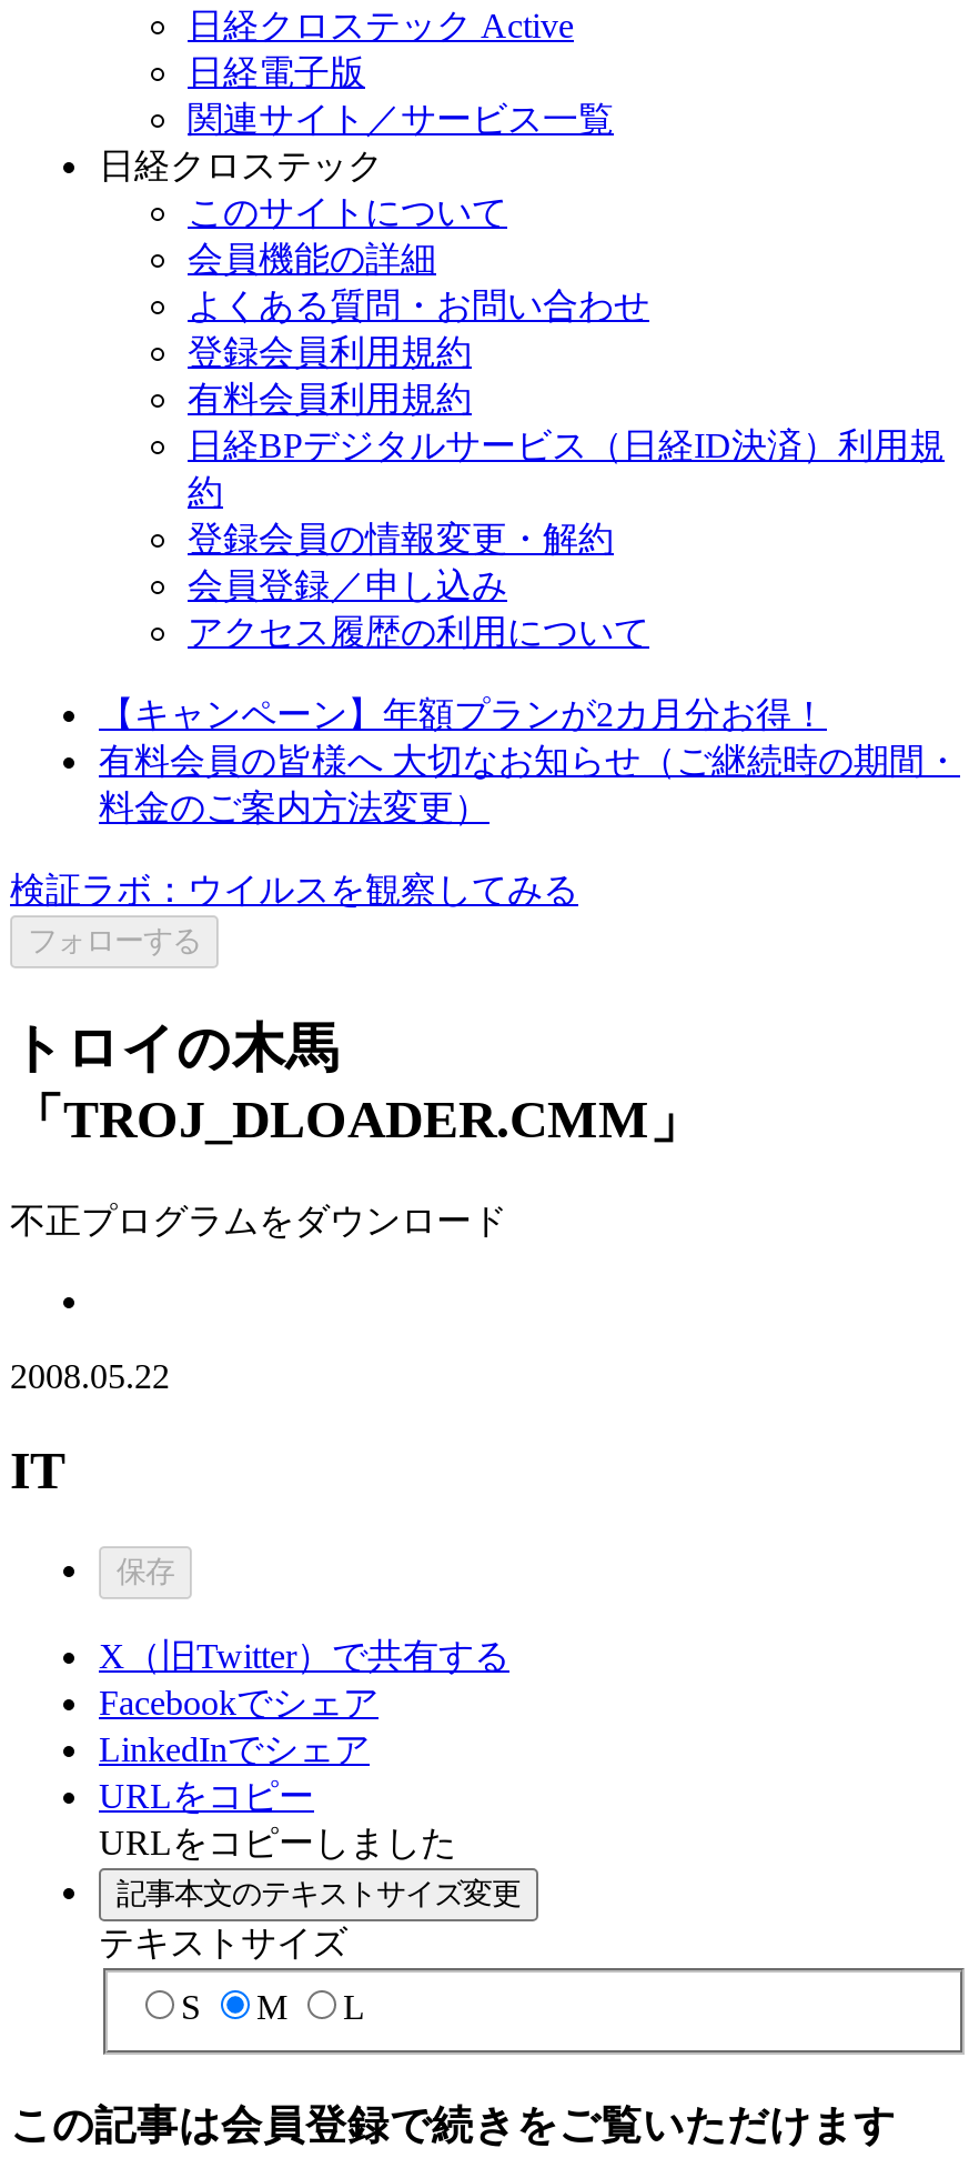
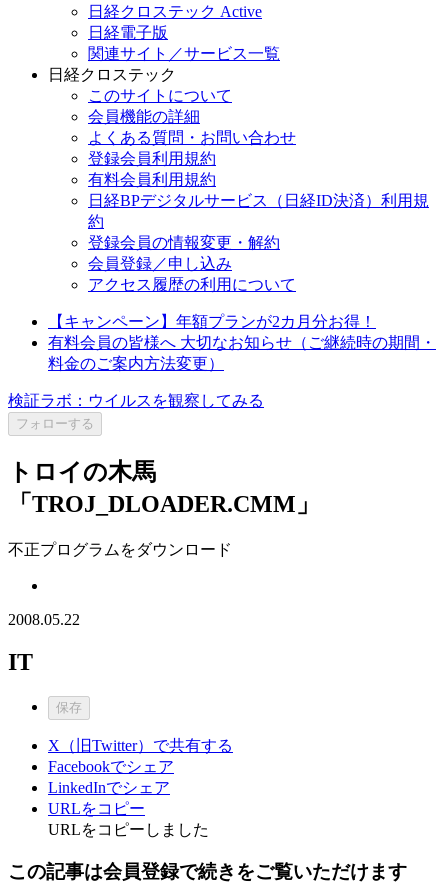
[99,1876,521,2026] 記事本文のテキストサイズ変更 | テキストサイズ | S | M | L -> none

